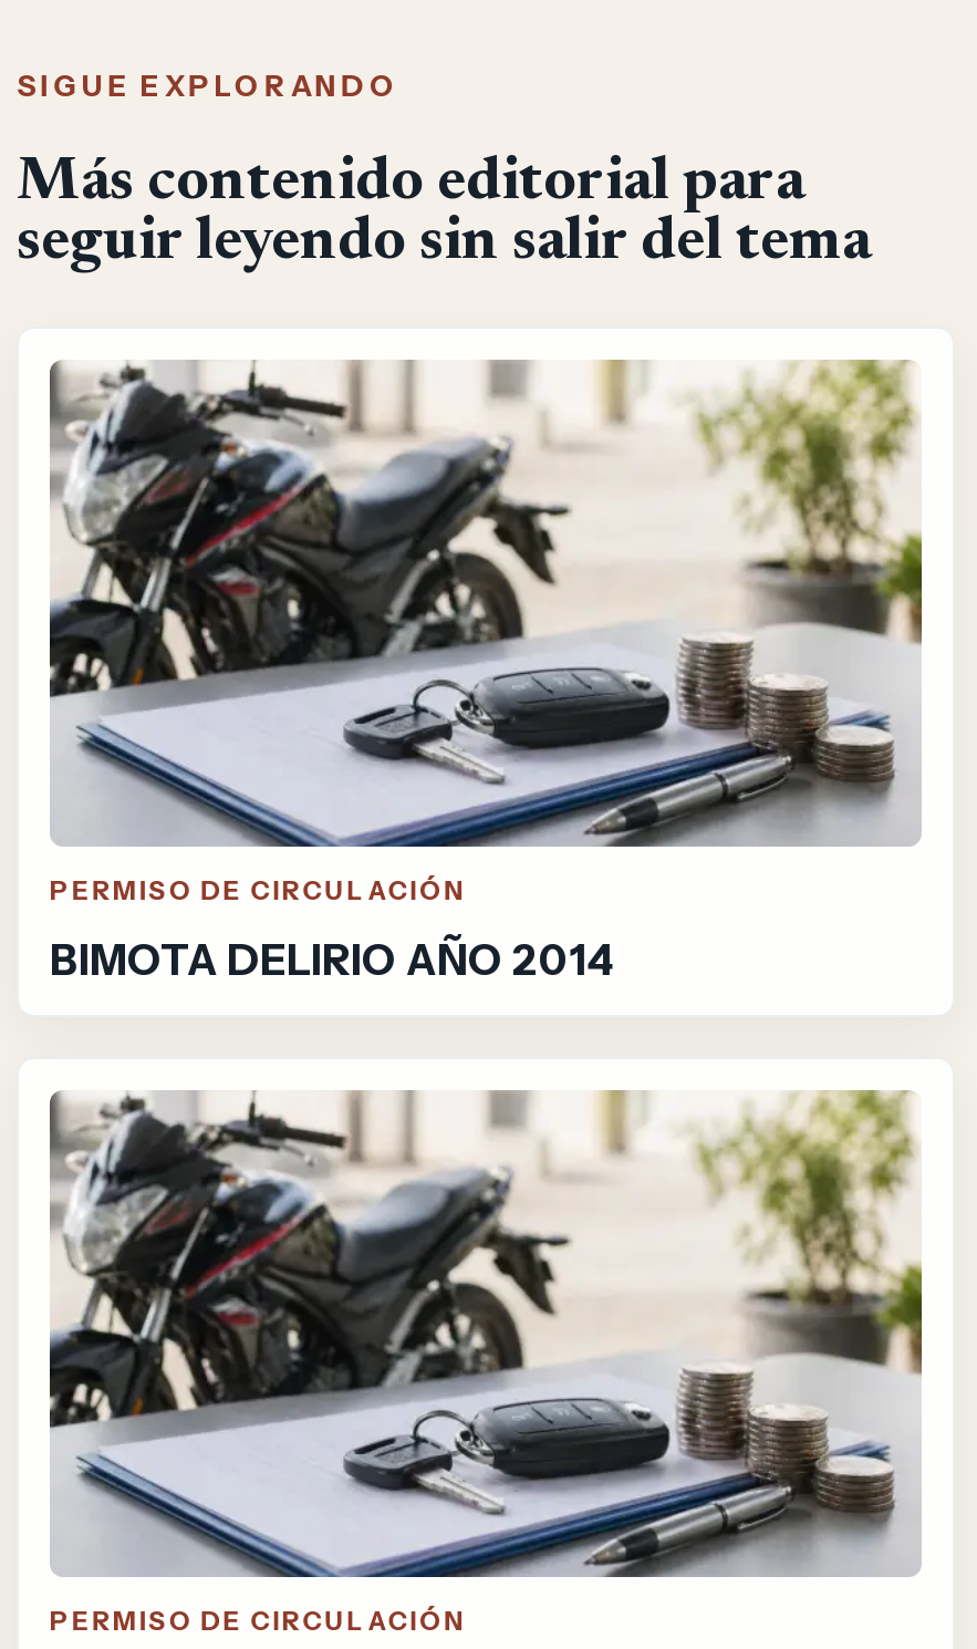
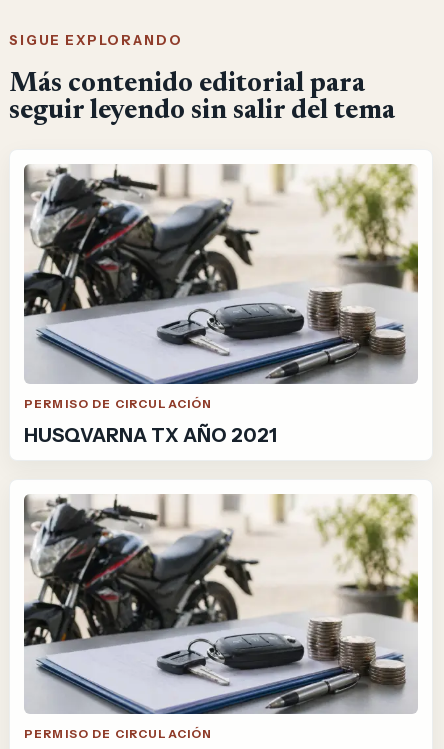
[50,936,614,987] BIMOTA DELIRIO AÑO 2014 -> [24,424,277,447] HUSQVARNA TX AÑO 2021

